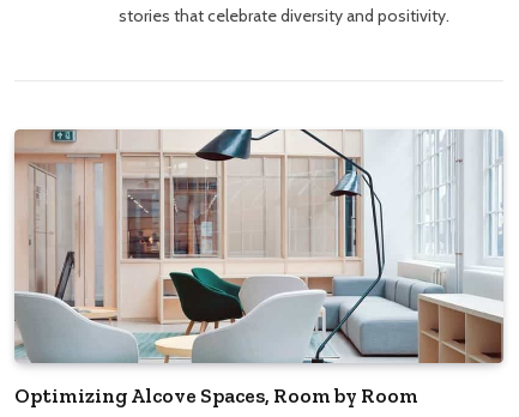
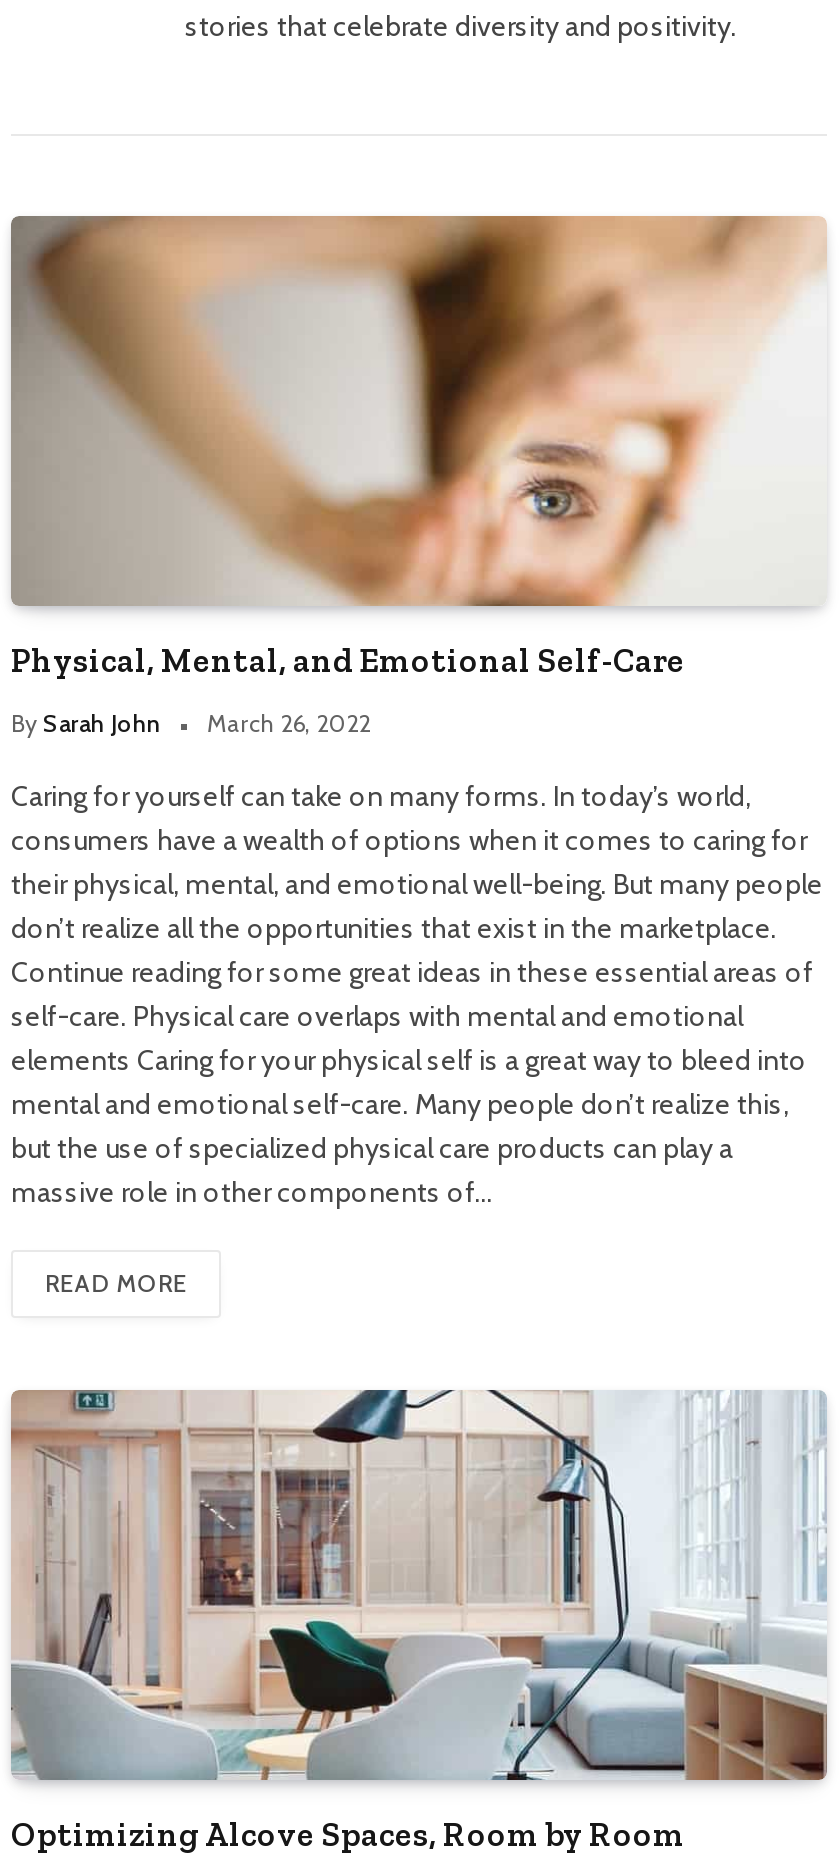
none -> [11,214,827,1298] [image] | Physical, Mental, and Emotional Self-Care | By Sarah John | March 26, 2022 | Caring for yourself can take on many forms. In today’s world, | consumers have a wealth of options when it comes to caring for | their physical, mental, and emotional well-being. But many people | don’t realize all the opportunities that exist in the marketplace. | Continue reading for some great ideas in these essential areas of | self-care. Physical care overlaps with mental and emotional | elements Caring for your physical self is a great way to bleed into | mental and emotional self-care. Many people don’t realize this, | but the use of specialized physical care products can play a | massive role in other components of… | READ MORE

